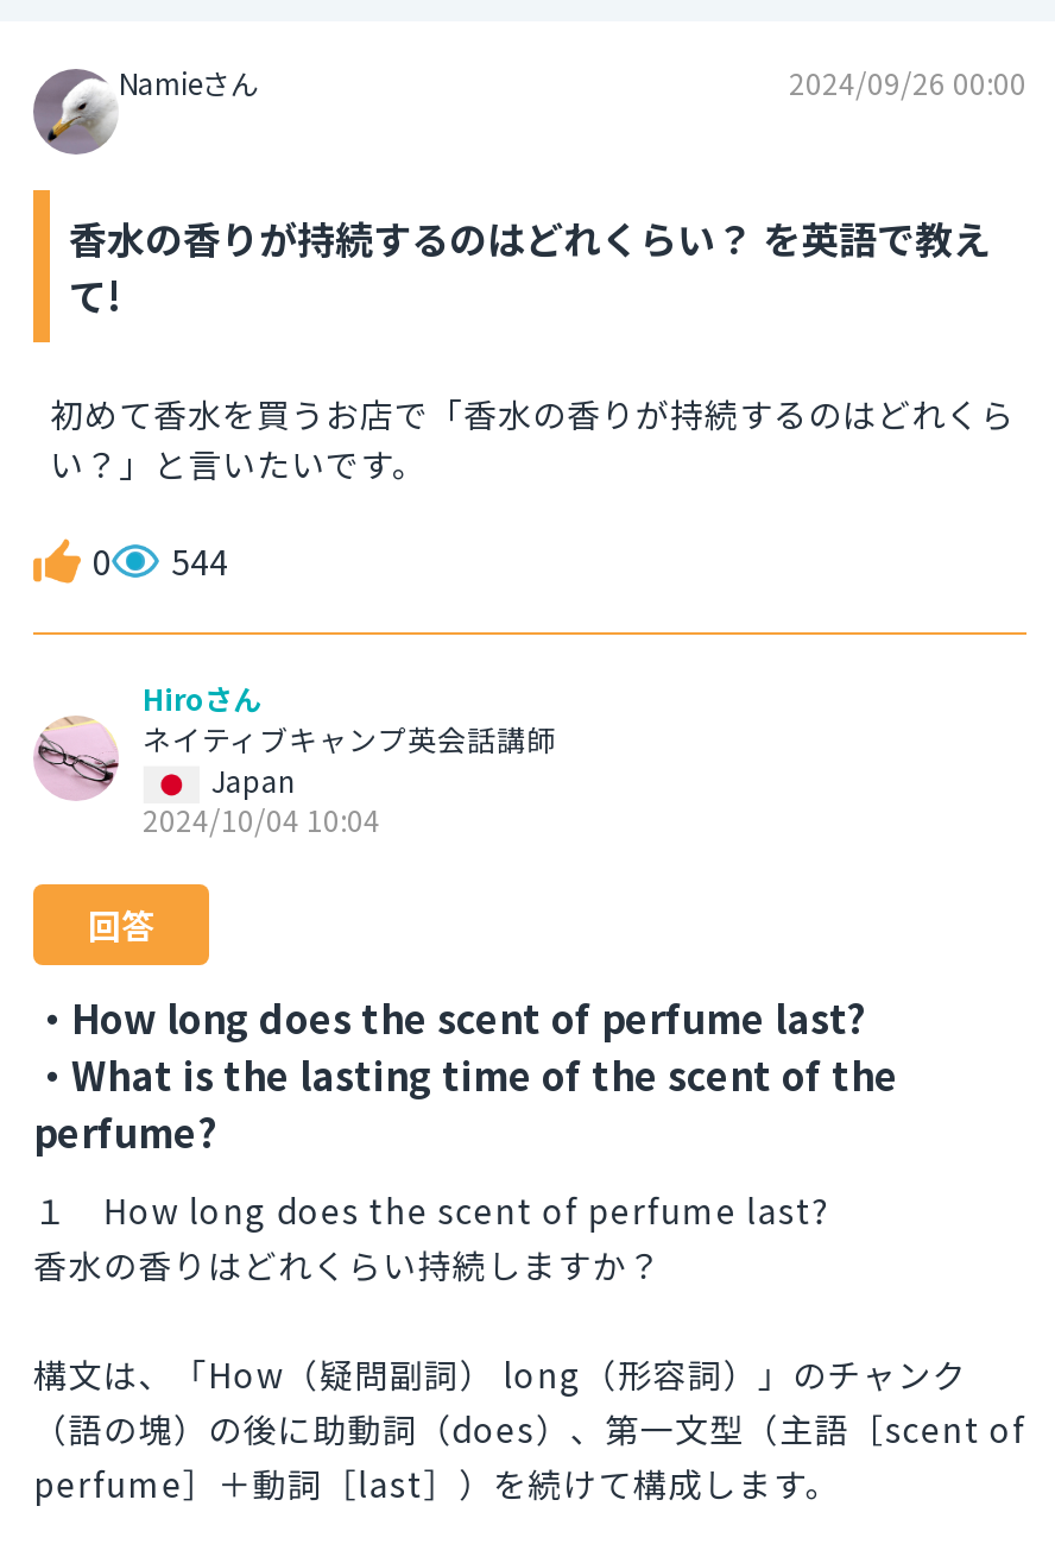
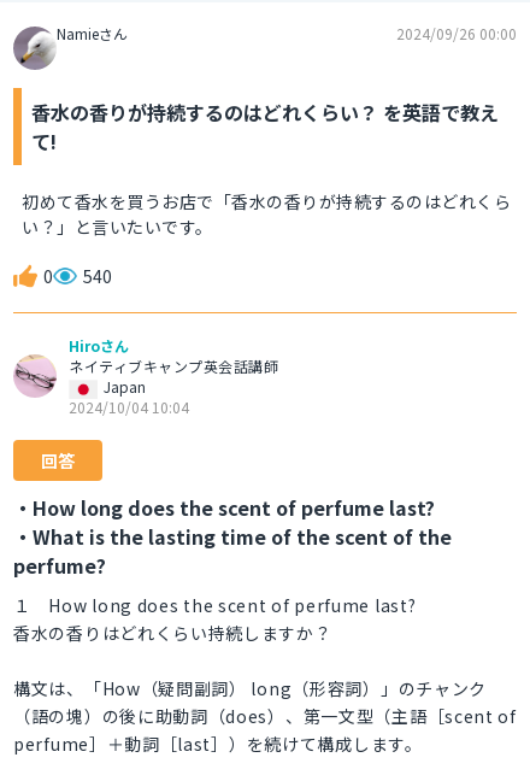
[93,538,228,586] 0 544 -> [43,265,112,289] 0 540

